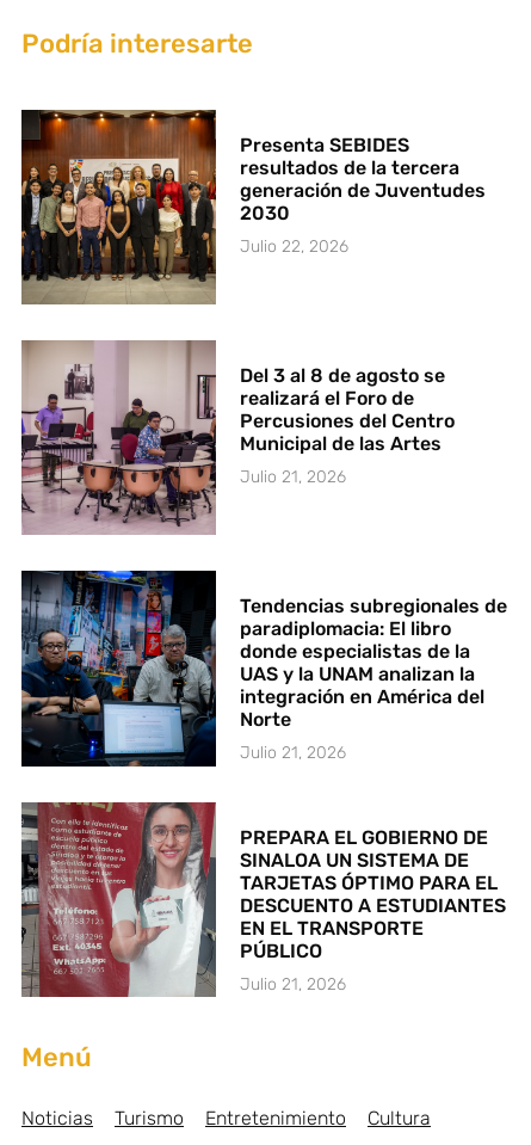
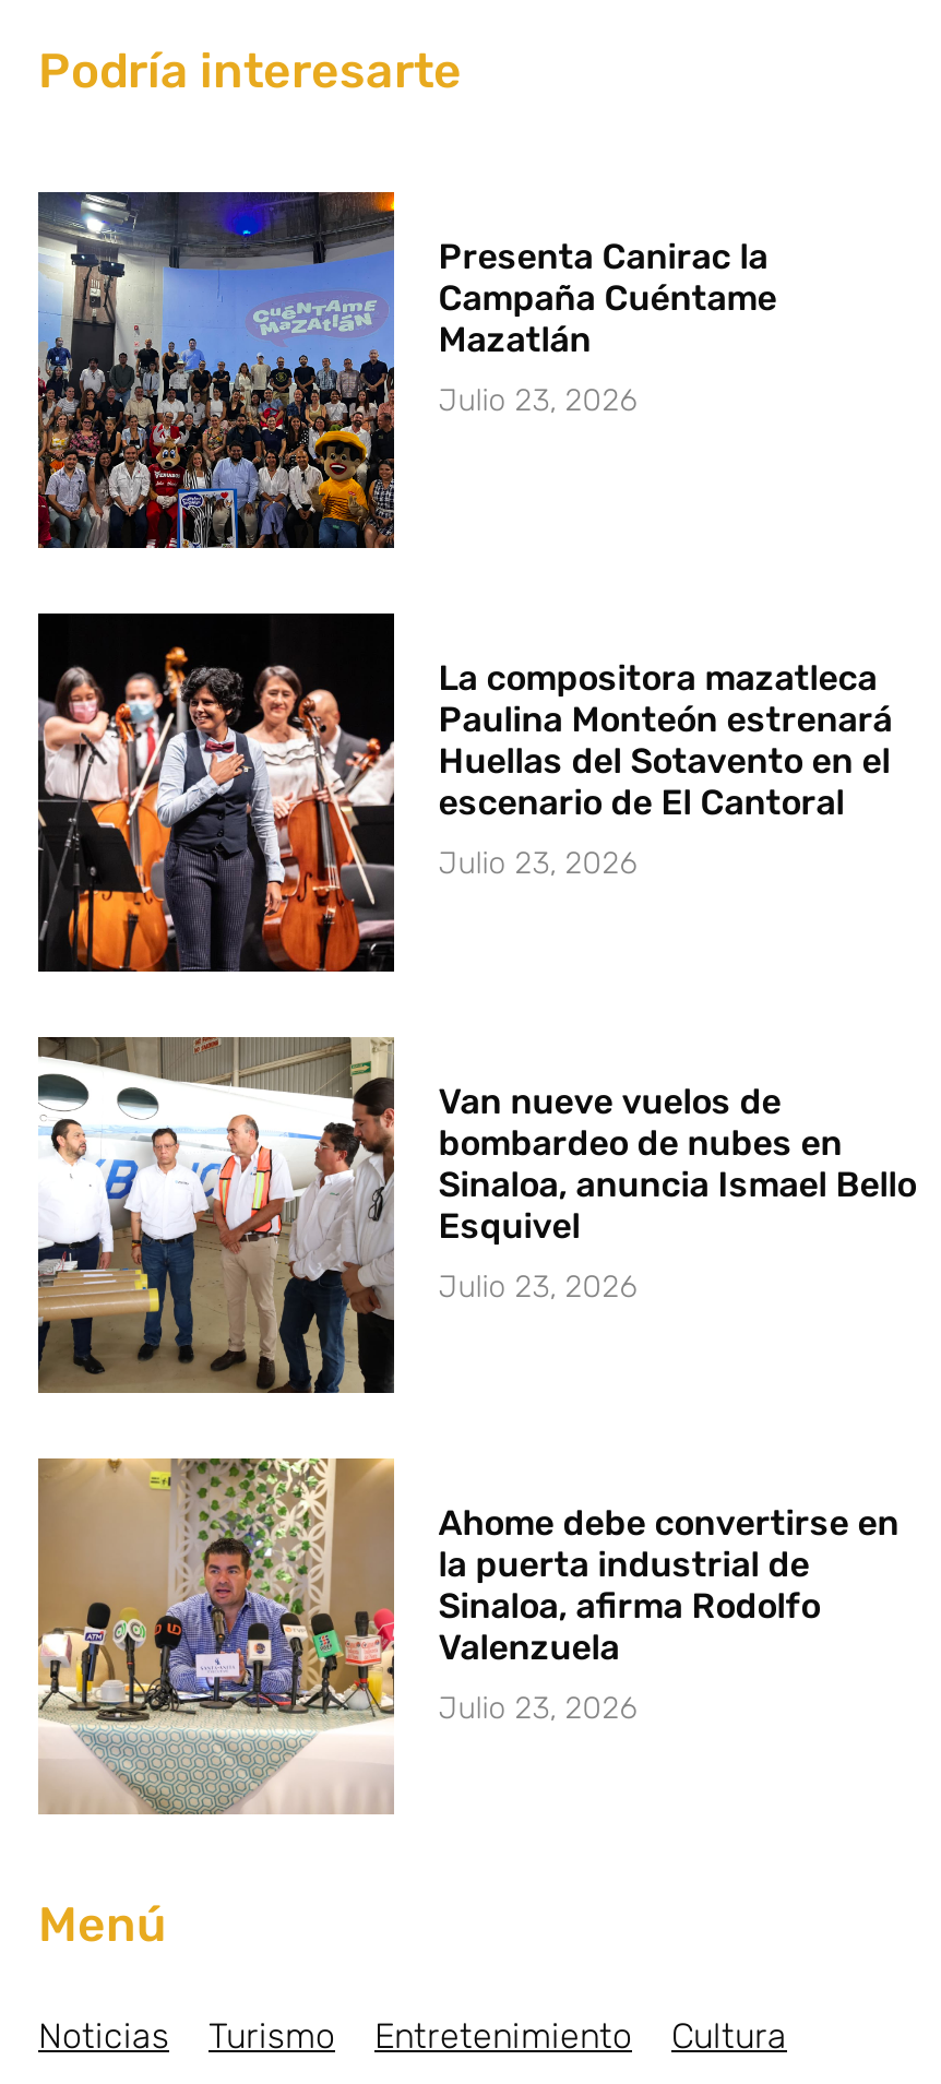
[20,109,486,306] [image] | Presenta SEBIDES | resultados de la tercera | generación de Juventudes | 2030 -> [36,190,777,550] [image] | Presenta Canirac la | Campaña Cuéntame | Mazatlán
[240,236,349,257] Julio 22, 2026 -> [438,382,637,419] Julio 23, 2026
[20,339,455,536] [image] | Del 3 al 8 de agosto se | realizará el Foro de | Percusiones del Centro | Municipal de las Artes -> [36,611,892,974] [image] | La compositora mazatleca | Paulina Monteón estrenará | Huellas del Sotavento en el | escenario de El Cantoral
[240,467,346,487] Julio 21, 2026 -> [438,845,637,883] Julio 23, 2026
[20,570,507,768] [image] | Tendencias subregionales de | paradiplomacia: El libro | donde especialistas de la | UAS y la UNAM analizan la | integración en América del | Norte -> [36,1035,916,1395] [image] | Van nueve vuelos de | bombardeo de nubes en | Sinaloa, anuncia Ismael Bello | Esquivel
[240,743,346,763] Julio 21, 2026 -> [438,1267,637,1304] Julio 23, 2026
[20,801,506,997] [image] | PREPARA EL GOBIERNO DE | SINALOA UN SISTEMA DE | TARJETAS ÓPTIMO PARA EL | DESCUENTO A ESTUDIANTES | EN EL TRANSPORTE | PÚBLICO -> [36,1456,899,1814] [image] | Ahome debe convertirse en | la puerta industrial de | Sinaloa, afirma Rodolfo | Valenzuela
[240,974,346,994] Julio 21, 2026 -> [438,1689,637,1726] Julio 23, 2026

